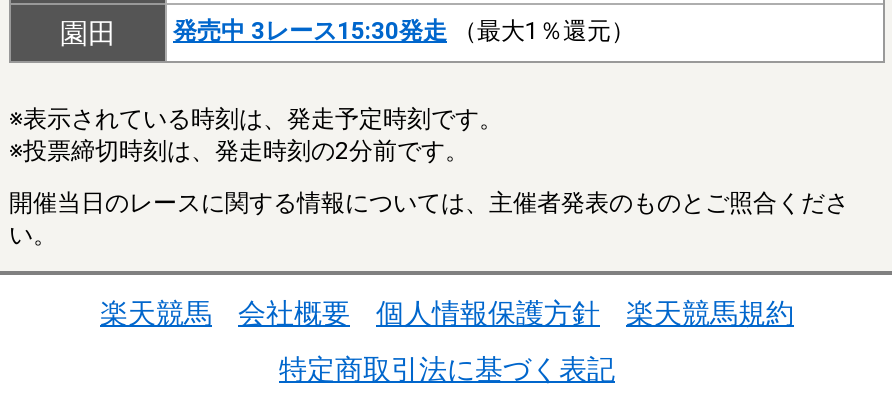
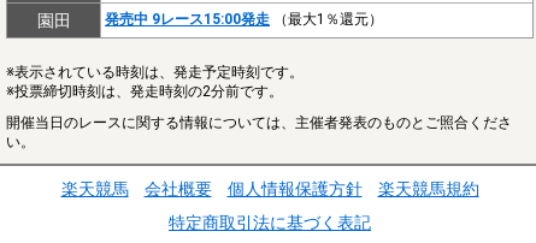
[173,17,635,45] 発売中 3レース15:30発走（最大1％還元） -> [105,11,383,27] 発売中 9レース15:00発走（最大1％還元）

